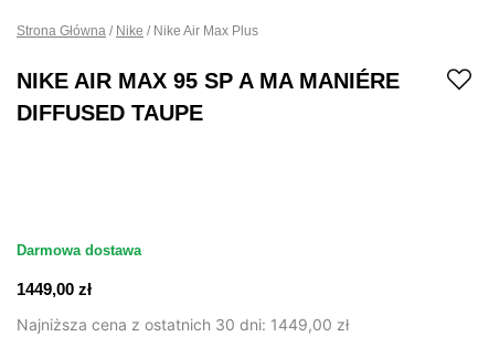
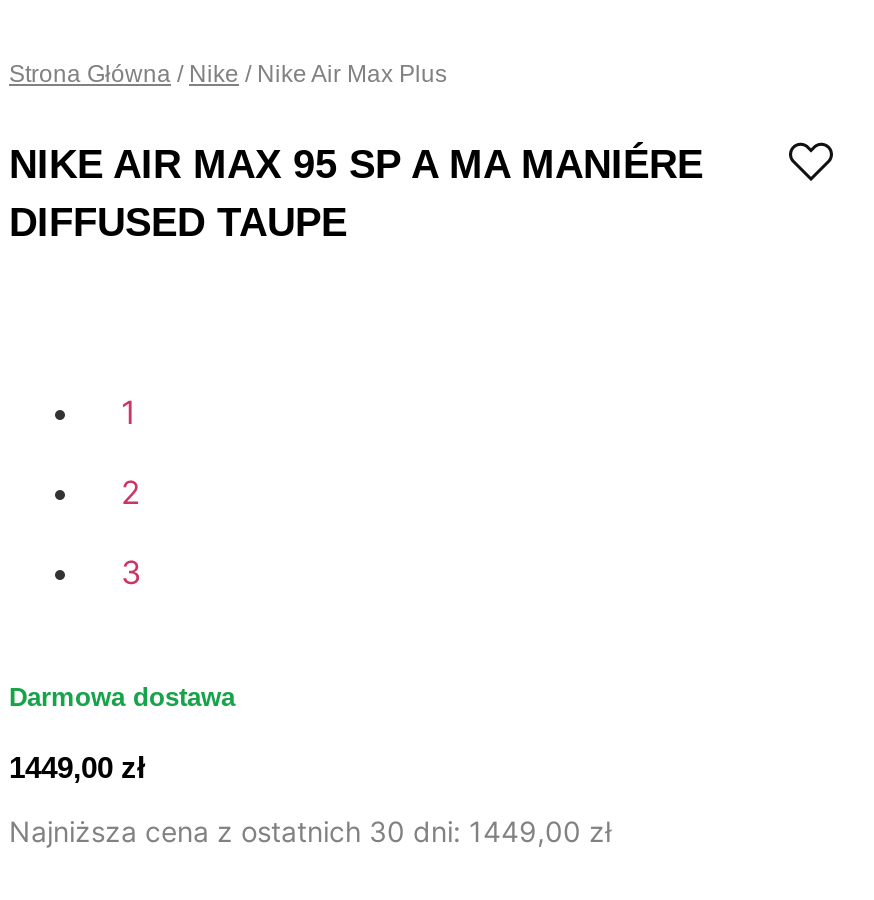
none -> [121,392,141,592] 1 | 2 | 3

